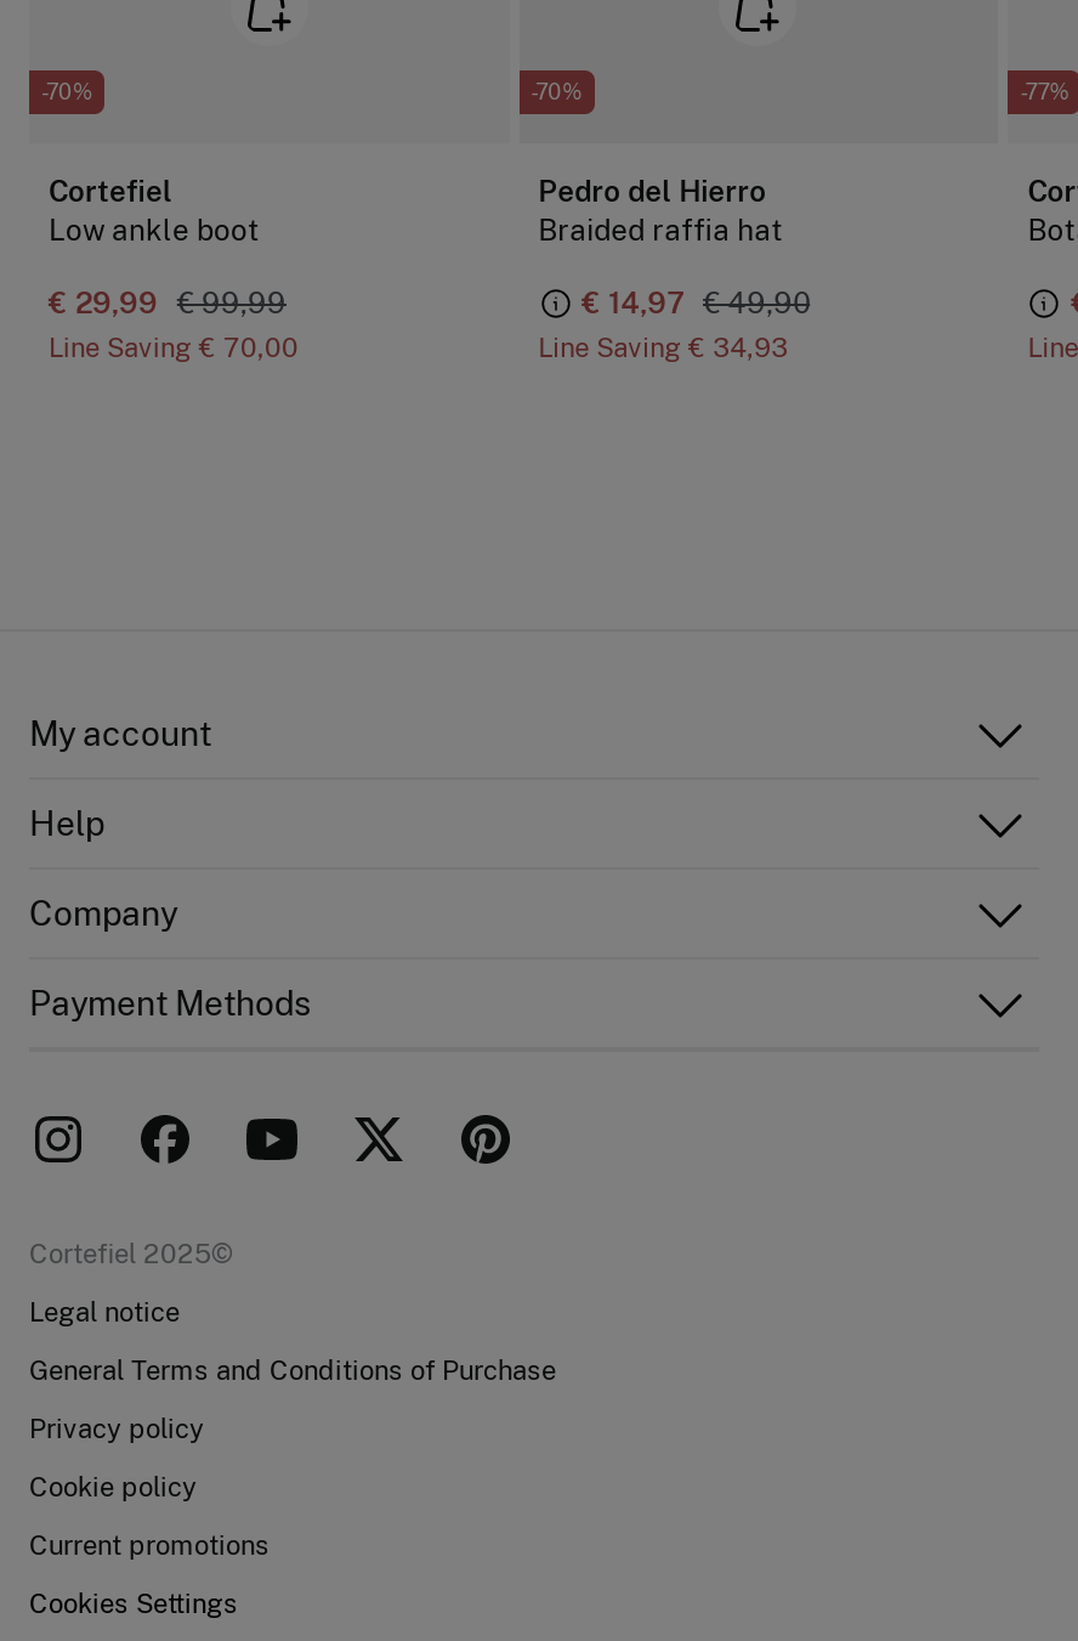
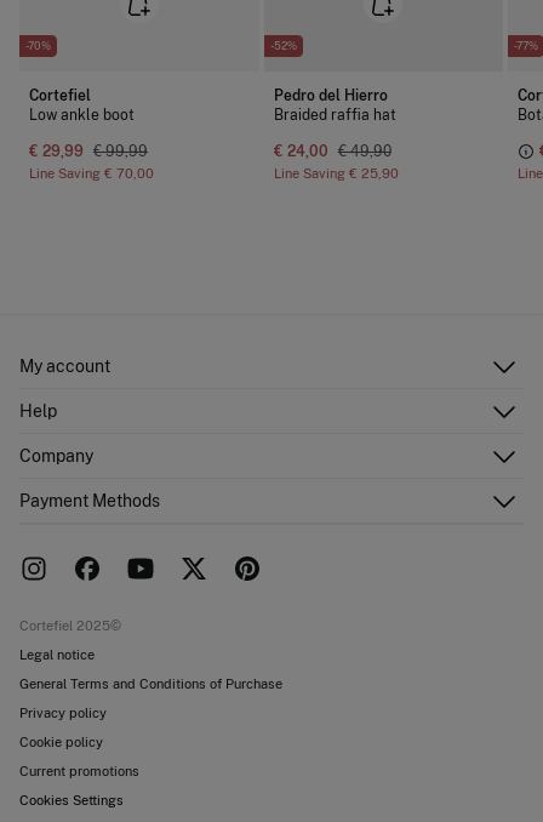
[531,77,582,104] -70% -> [270,39,296,52] -52%
[582,286,810,320] € 14,97 € 49,90 -> [273,143,391,160] € 24,00 € 49,90
[538,333,788,362] Line Saving € 34,93 -> [273,166,398,181] Line Saving € 25,90

